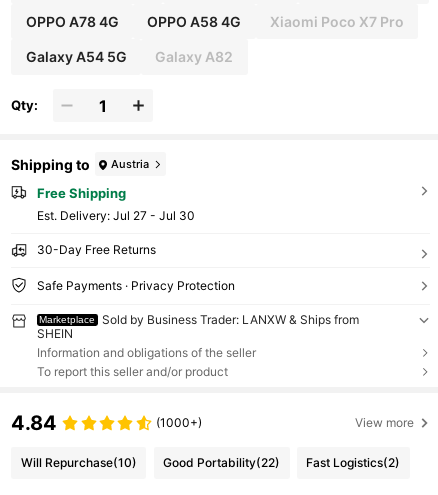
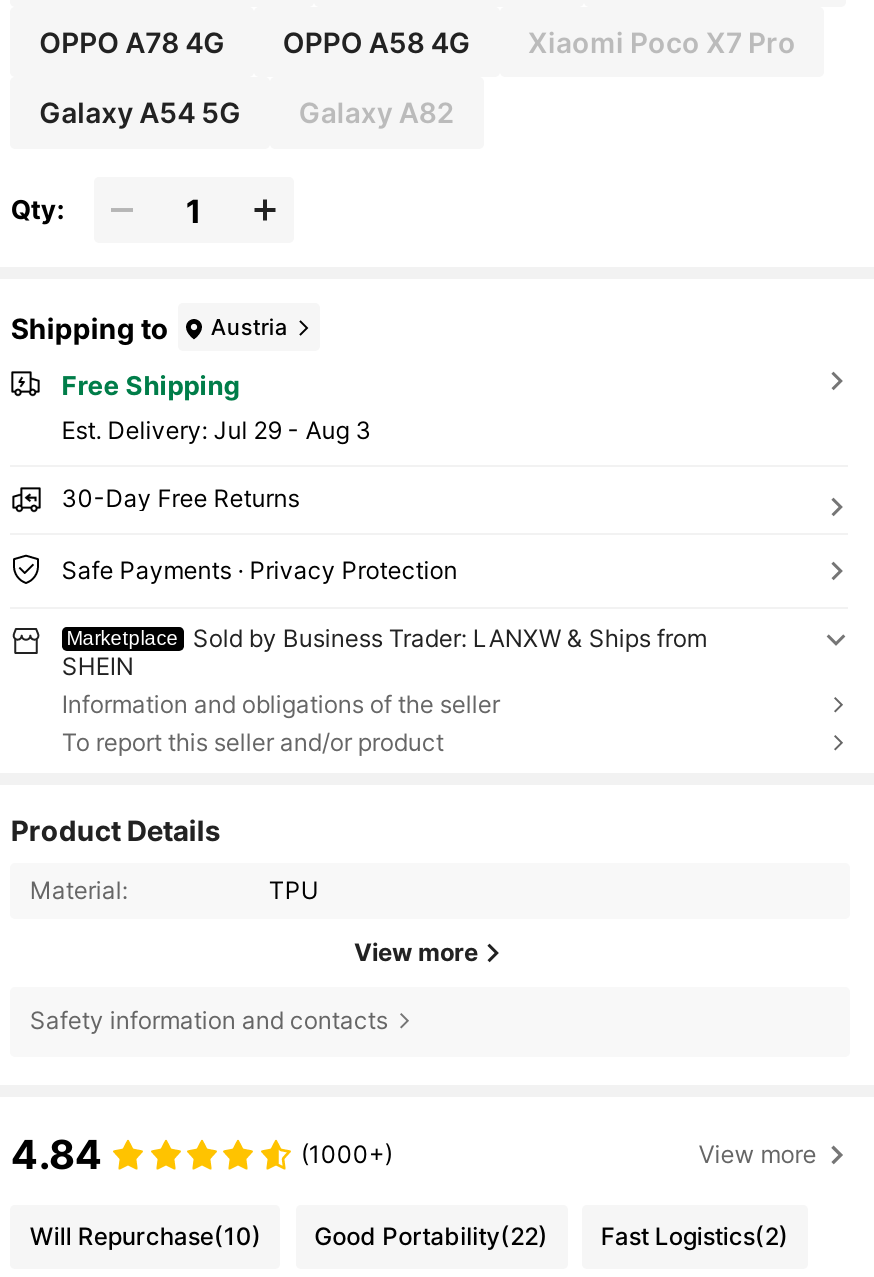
[37,208,195,223] Est. Delivery: Jul 27 - Jul 30 -> [61,415,371,445] Est. Delivery: Jul 29 - Aug 3
none -> [11,812,478,1035] Product Details | Material: | TPU | View more | Safety information and contacts

